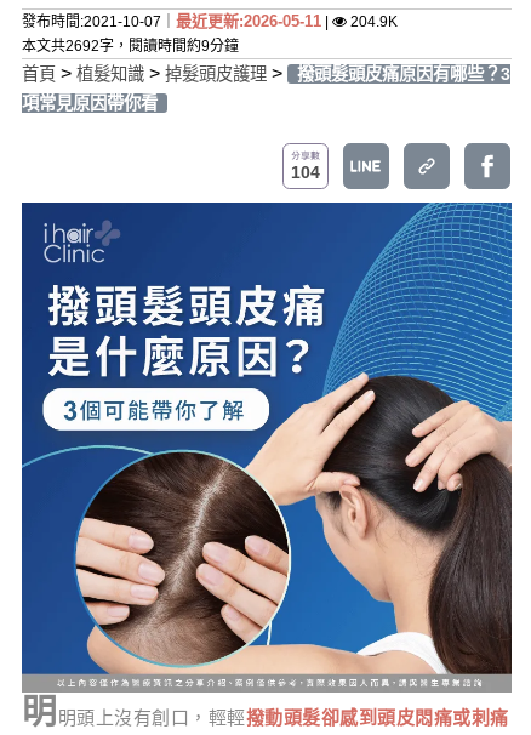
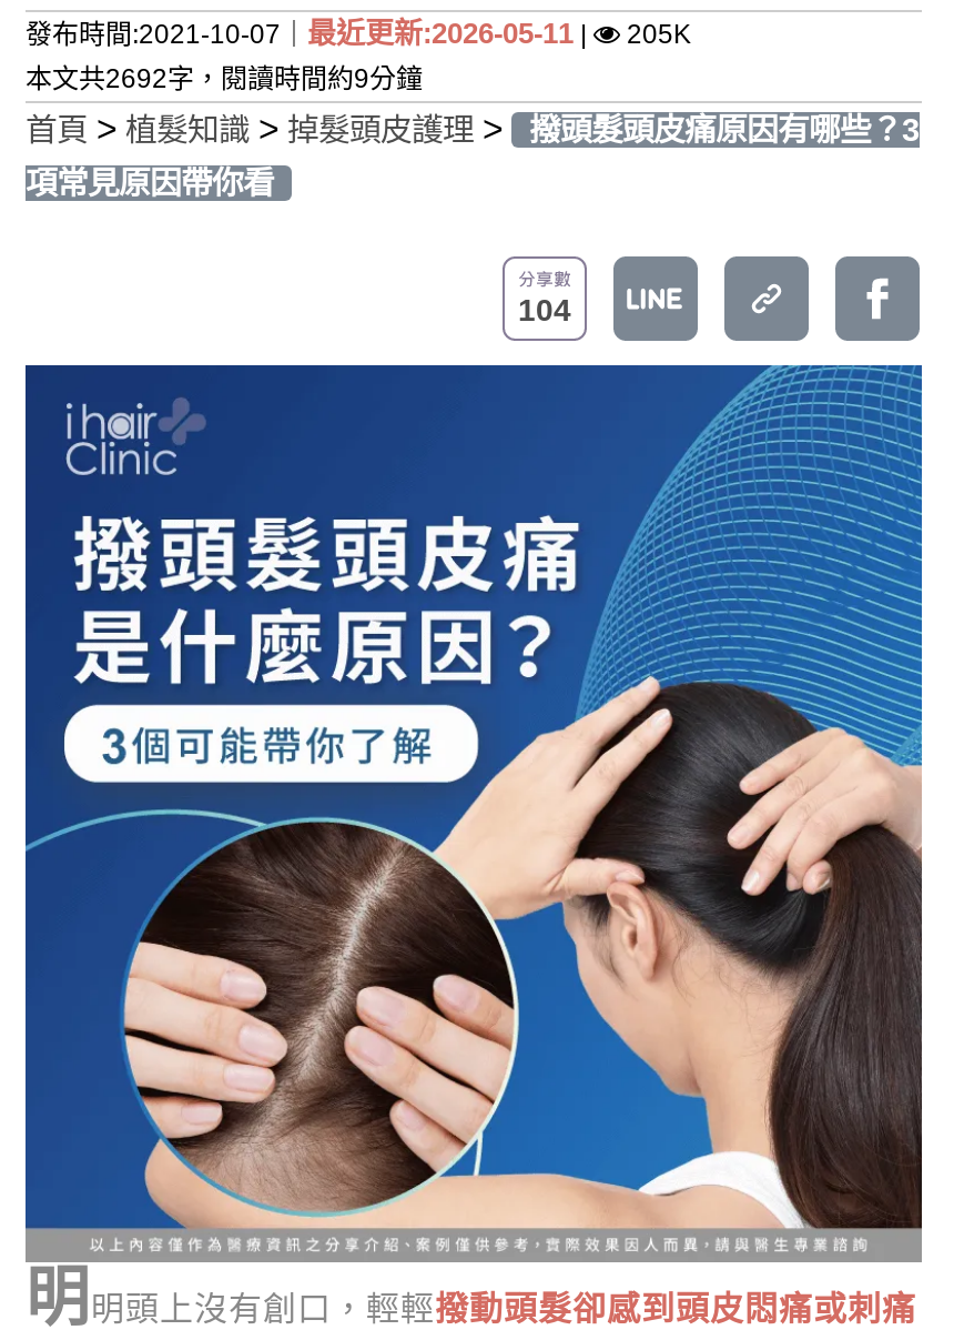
[347,13,398,30] 204.9K -> [620,19,691,50] 205K

